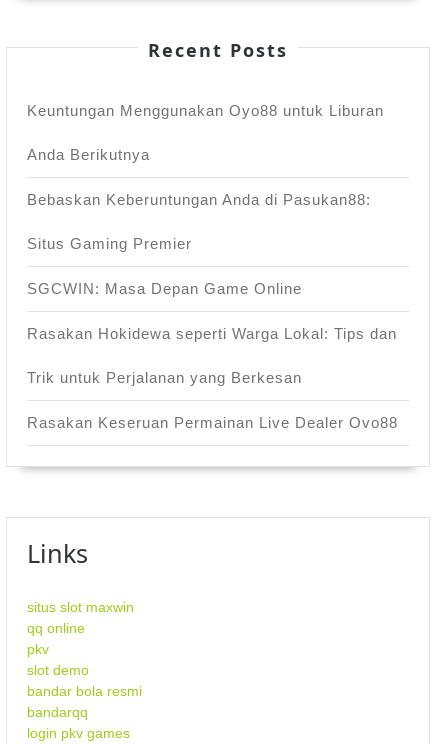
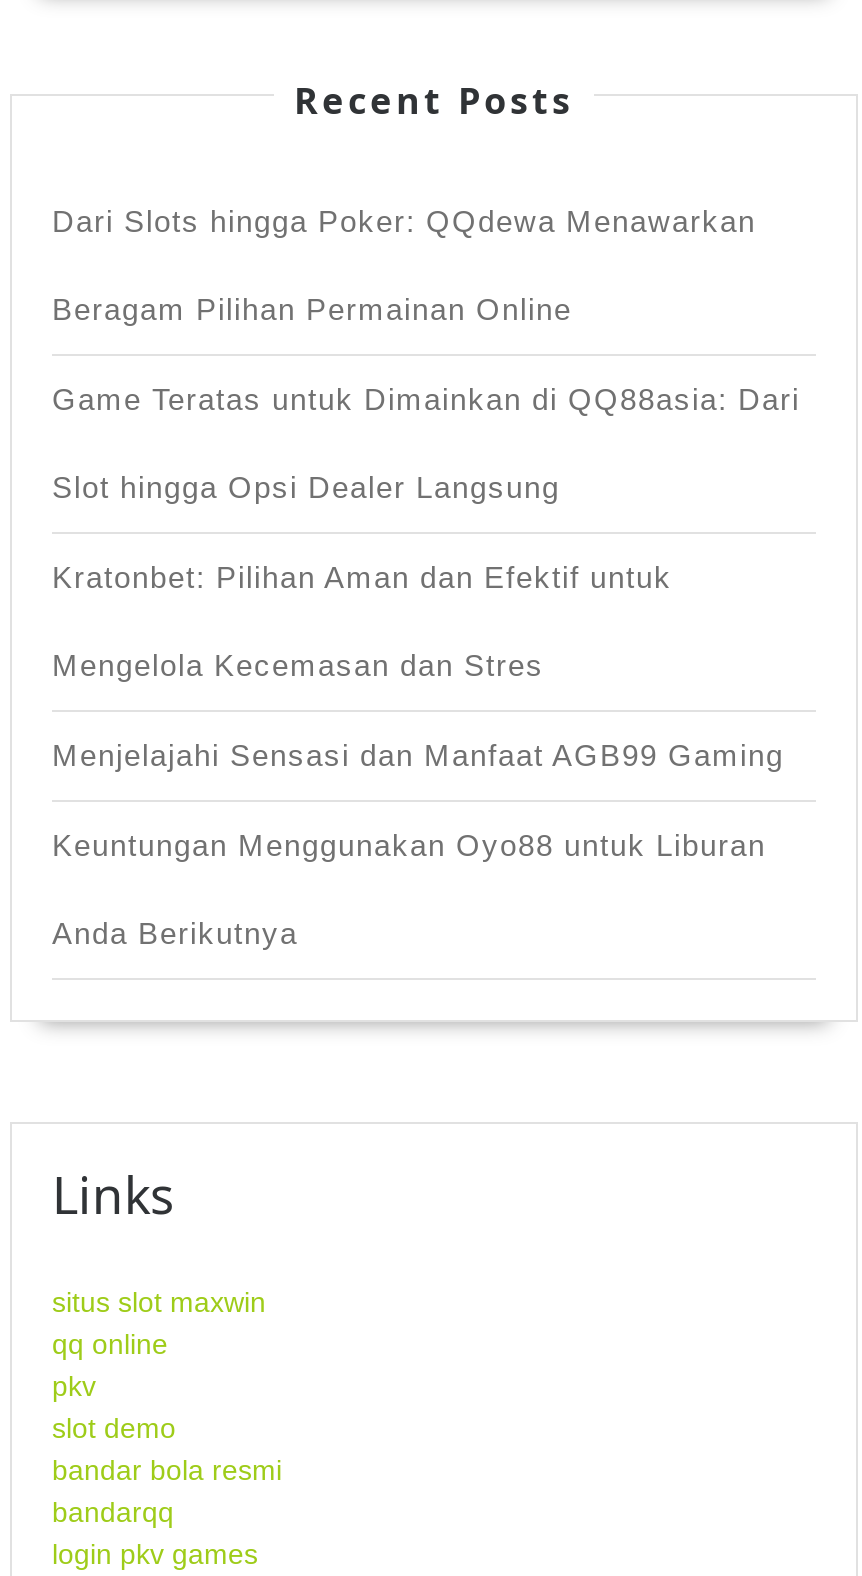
none -> [52,205,800,773] Dari Slots hingga Poker: QQdewa Menawarkan | Beragam Pilihan Permainan Online | Game Teratas untuk Dimainkan di QQ88asia: Dari | Slot hingga Opsi Dealer Langsung | Kratonbet: Pilihan Aman dan Efektif untuk | Mengelola Kecemasan dan Stres | Menjelajahi Sensasi dan Manfaat AGB99 Gaming
moved [27,102,384,163] -> [52,829,766,951]: Keuntungan Menggunakan Oyo88 untuk Liburan | Anda Berikutnya
[27,191,398,431] Bebaskan Keberuntungan Anda di Pasukan88: | Situs Gaming Premier | SGCWIN: Masa Depan Game Online | Rasakan Hokidewa seperti Warga Lokal: Tips dan | Trik untuk Perjalanan yang Berkesan | Rasakan Keseruan Permainan Live Dealer Ovo88 -> none

